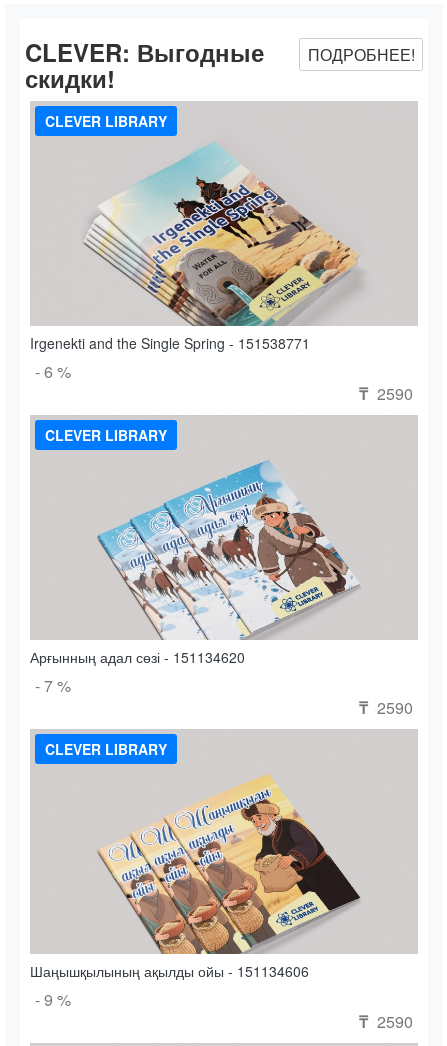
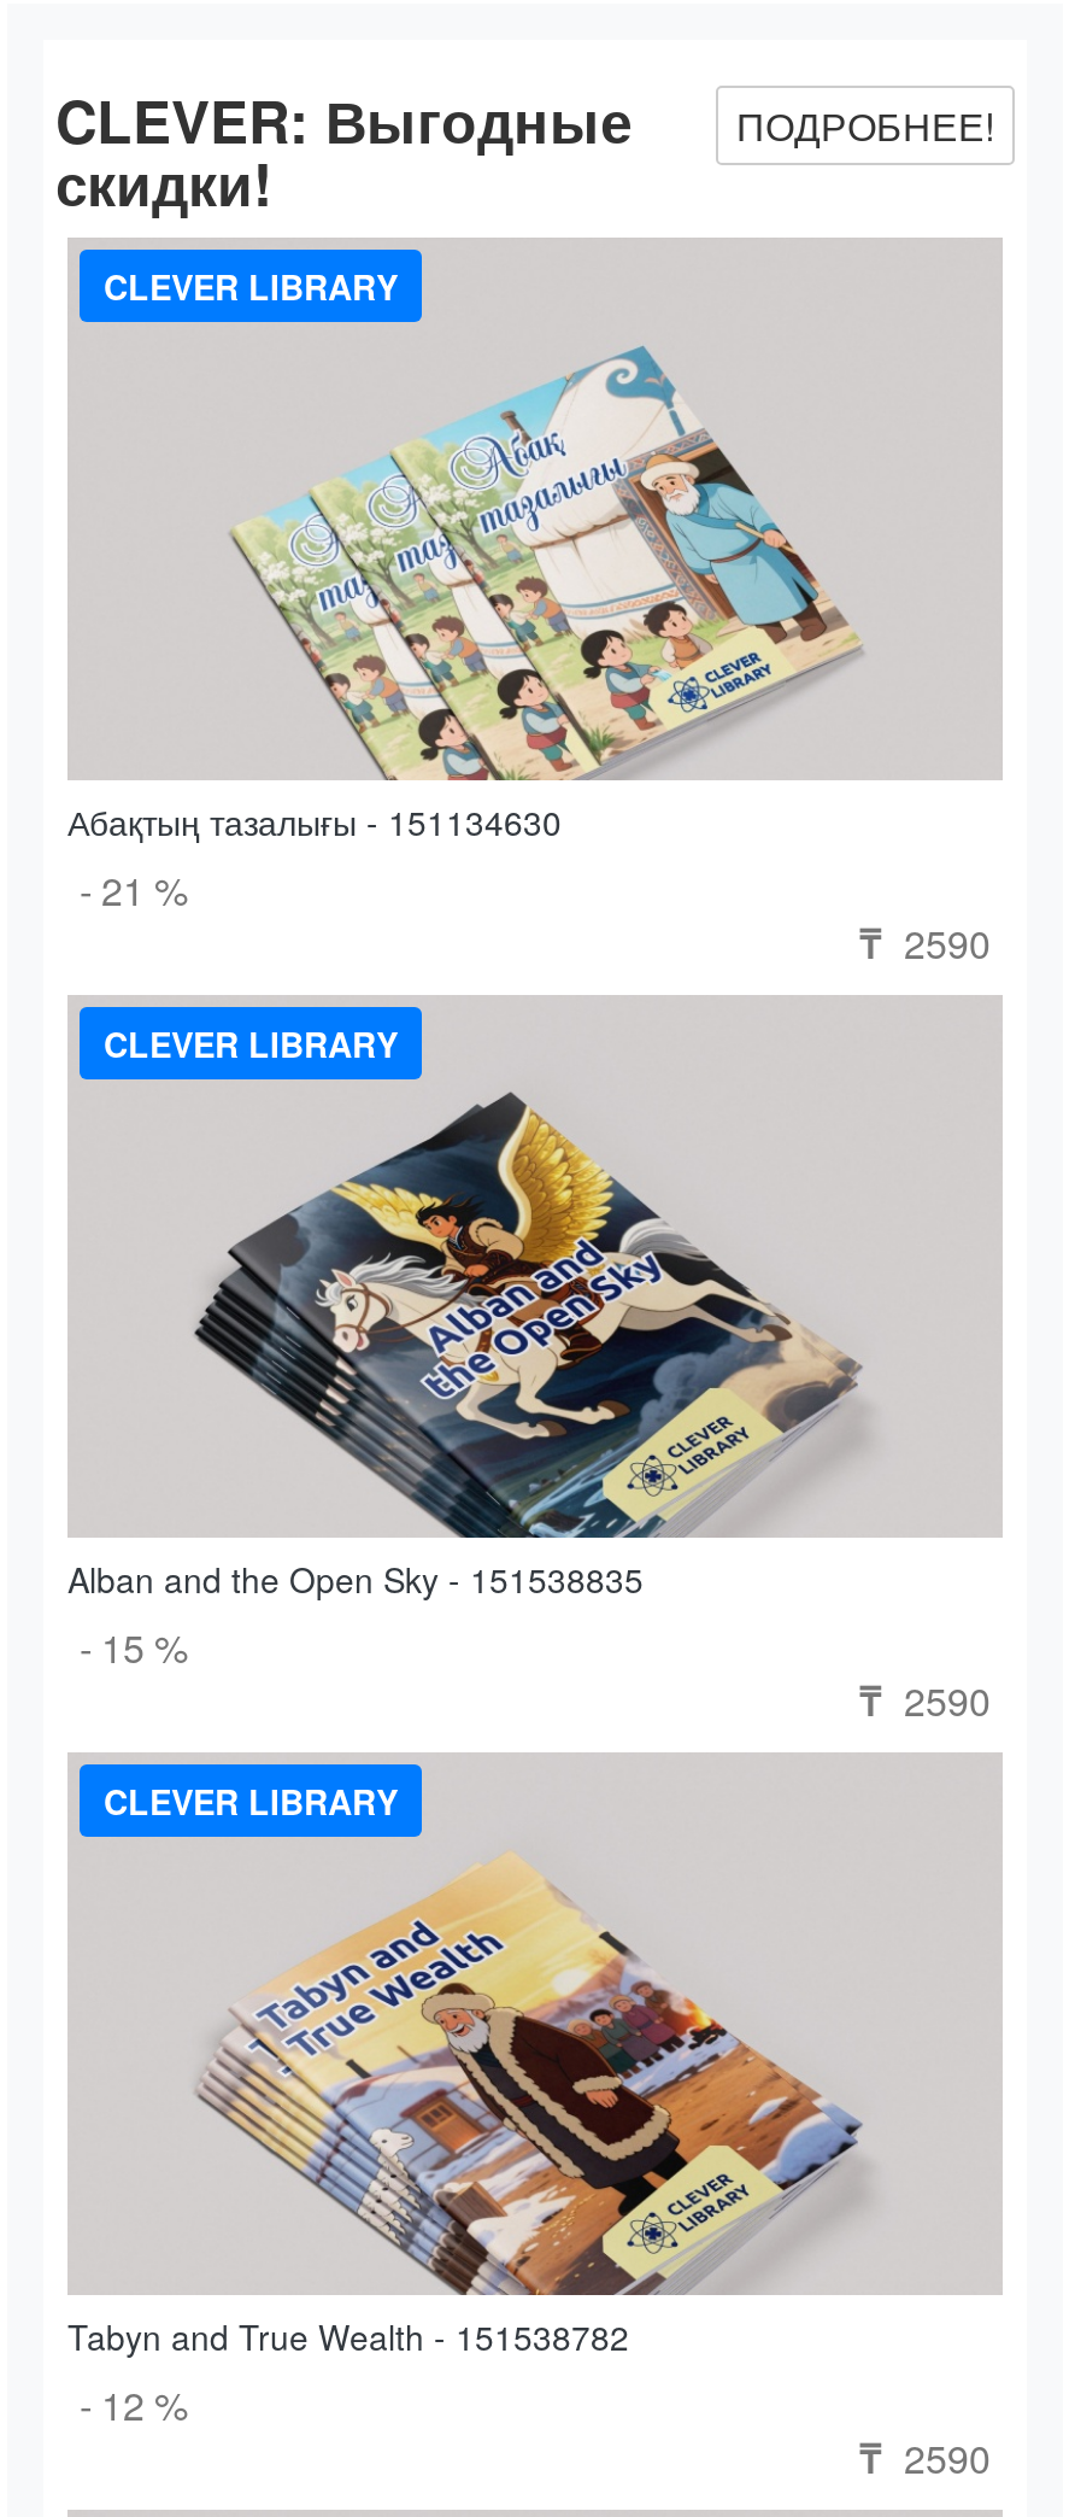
[30,142,359,383] [image] | Irgenekti and the Single Spring - 151538771 | - 6 % -> [67,339,858,917] [image] | Абақтың тазалығы - 151134630 | - 21 %
[30,456,358,697] [image] | Арғынның адал сөзі - 151134620 | - 7 % -> [67,1091,863,1674] [image] | Alban and the Open Sky - 151538835 | - 15 %
[30,772,360,1011] [image] | Шаңышқылының ақылды ойы - 151134606 | - 9 % -> [67,1851,863,2432] [image] | Tabyn and True Wealth - 151538782 | - 12 %

